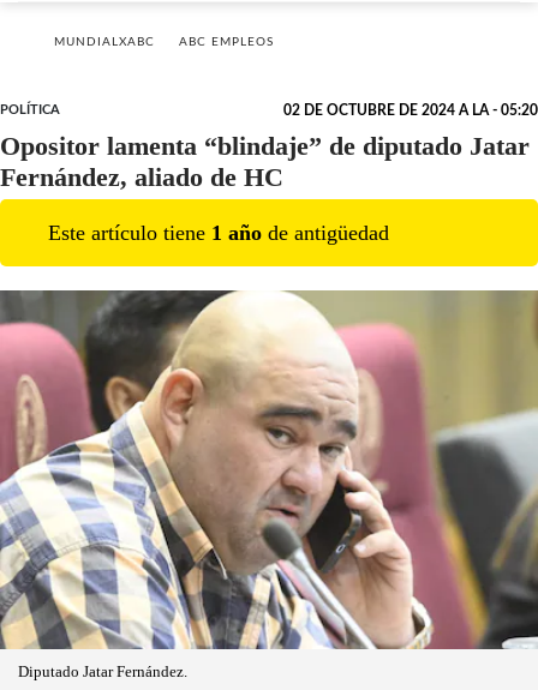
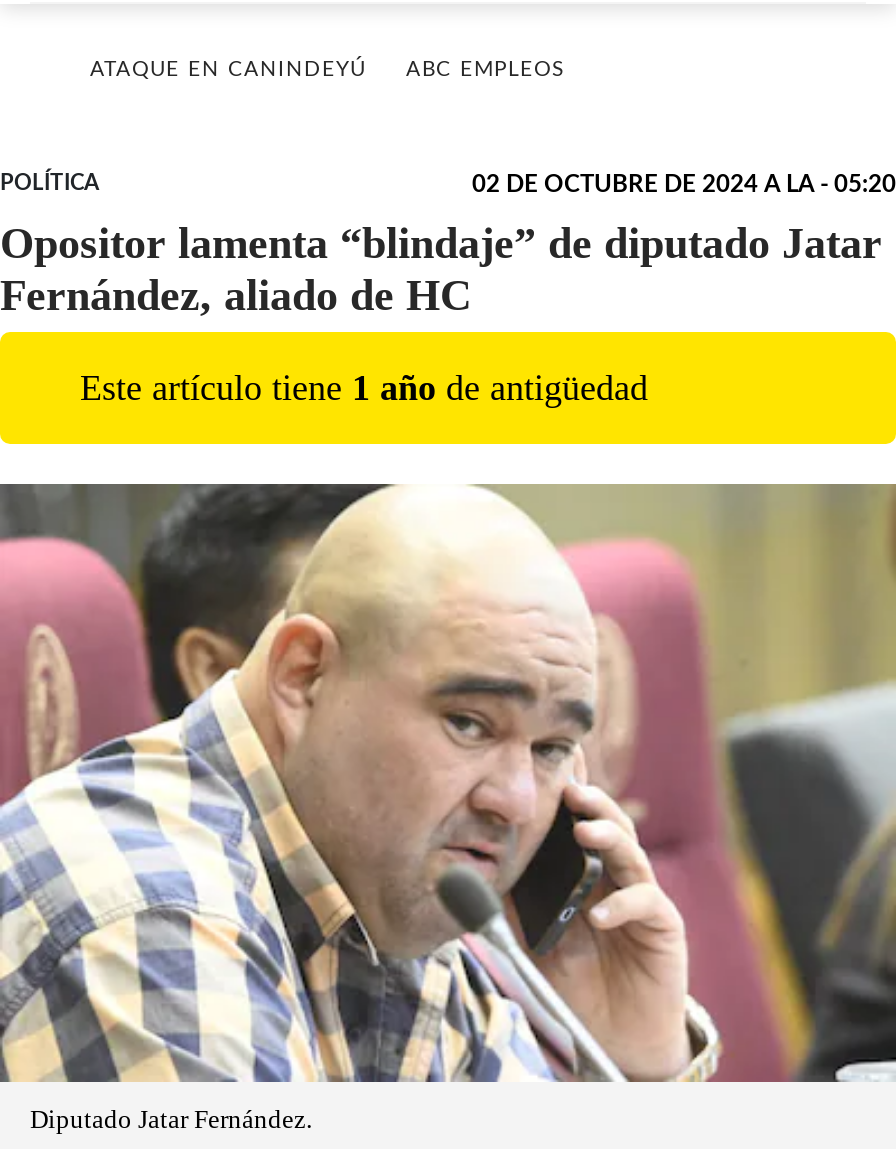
[54,36,155,48] MUNDIALXABC -> [90,60,366,80] ATAQUE EN CANINDEYÚ

